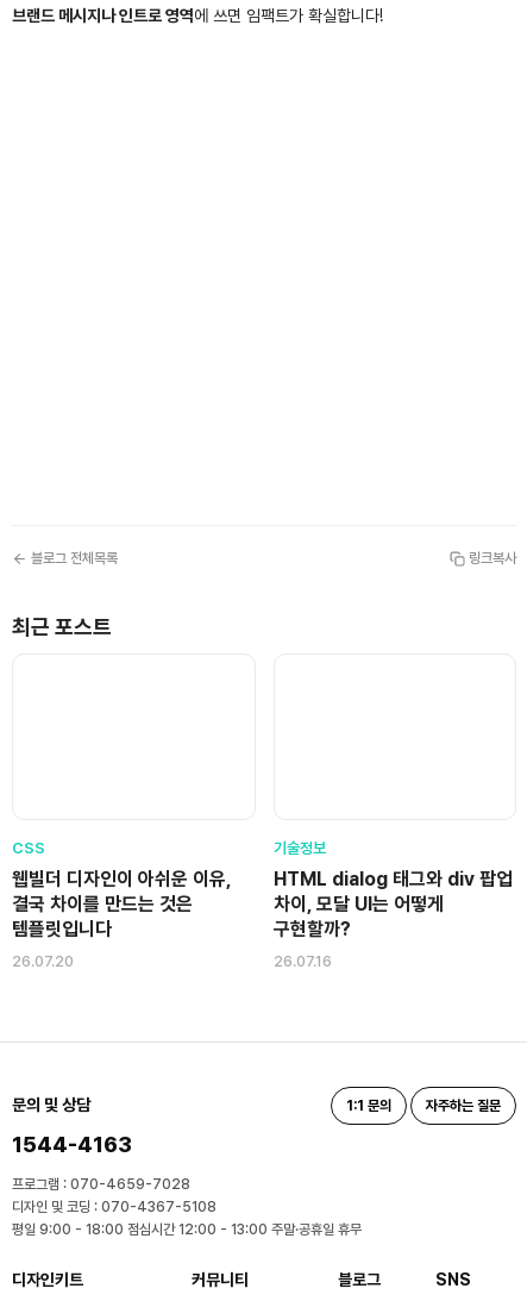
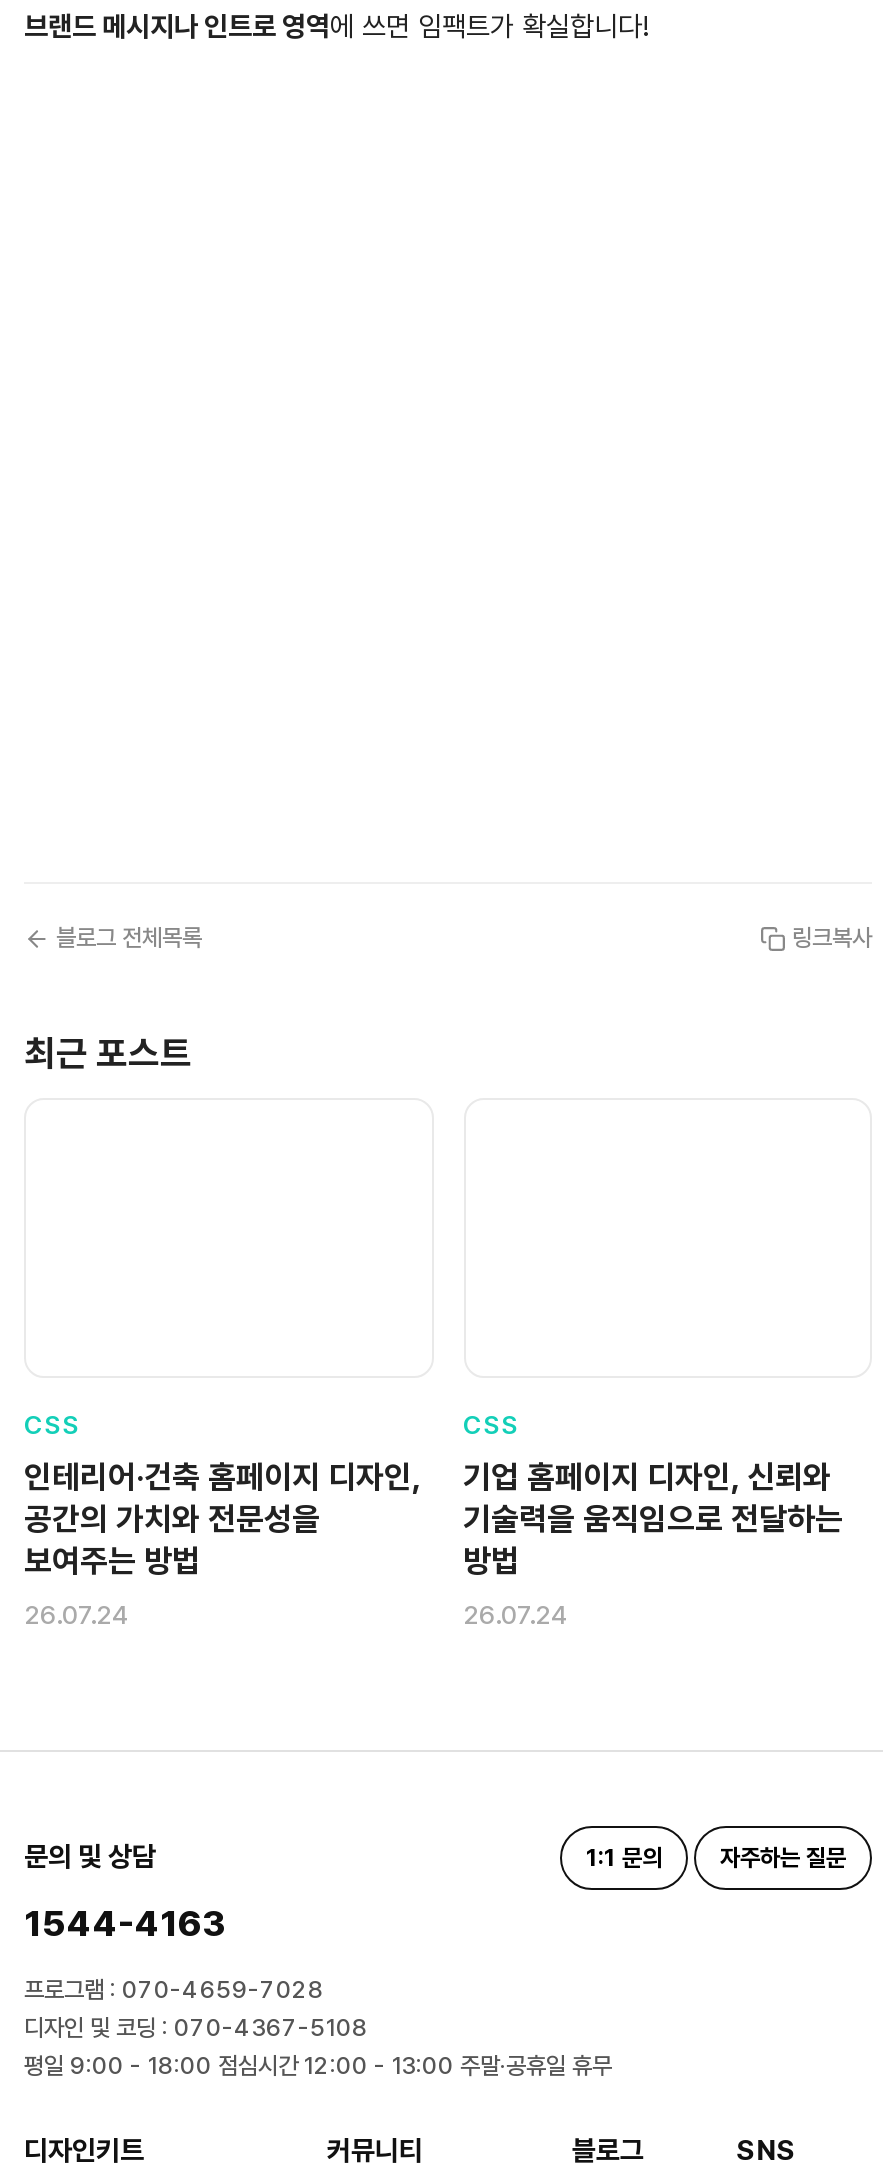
[273,839,325,857] 기술정보 -> [463,1410,519,1440] CSS
[12,868,231,940] 웹빌더 디자인이 아쉬운 이유, | 결국 차이를 만드는 것은 | 템플릿입니다 -> [24,1458,420,1580] 인테리어·건축 홈페이지 디자인, | 공간의 가치와 전문성을 | 보여주는 방법
[273,868,512,940] HTML dialog 태그와 div 팝업 | 차이, 모달 UI는 어떻게 | 구현할까? -> [463,1458,843,1580] 기업 홈페이지 디자인, 신뢰와 | 기술력을 움직임으로 전달하는 | 방법
[12,952,74,970] 26.07.20 -> [24,1600,130,1630] 26.07.24
[273,952,331,970] 26.07.16 -> [463,1600,569,1630] 26.07.24

